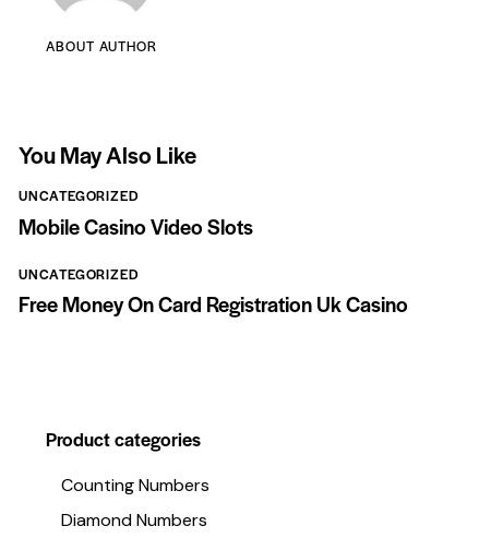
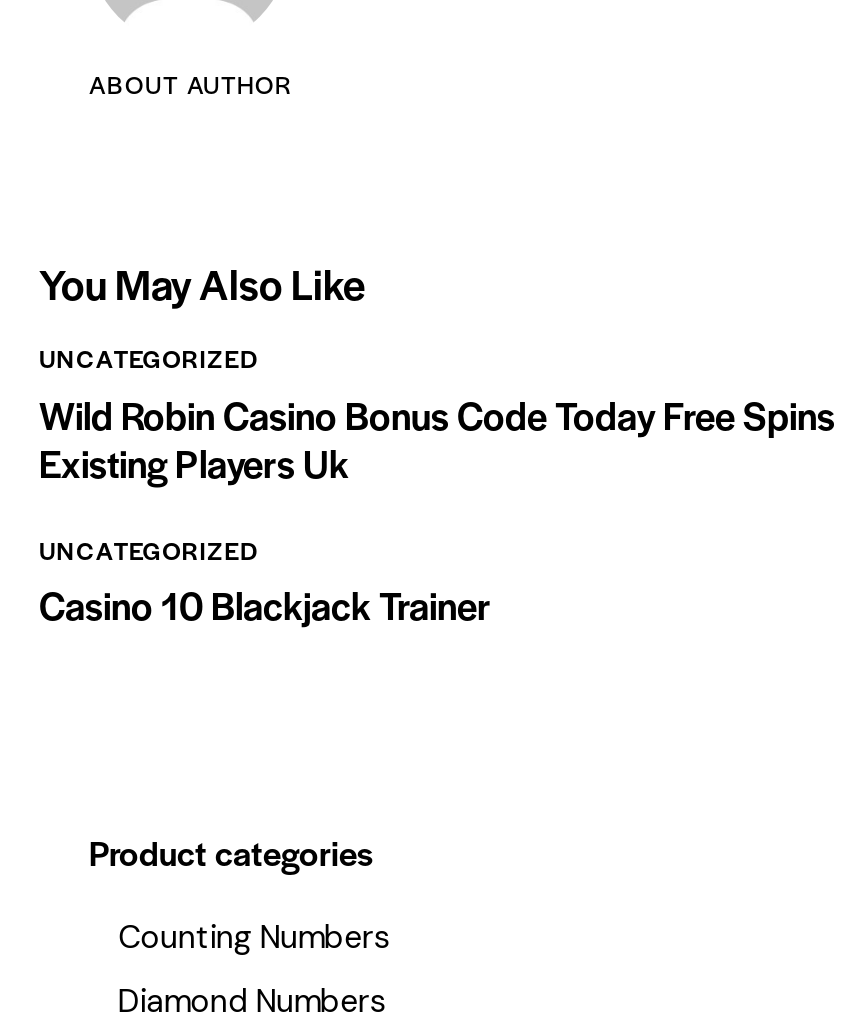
[19,211,253,241] Mobile Casino Video Slots -> [39,388,835,490] Wild Robin Casino Bonus Code Today Free Spins | Existing Players Uk
[19,290,408,319] Free Money On Card Registration Uk Casino -> [39,579,491,633] Casino 10 Blackjack Trainer

